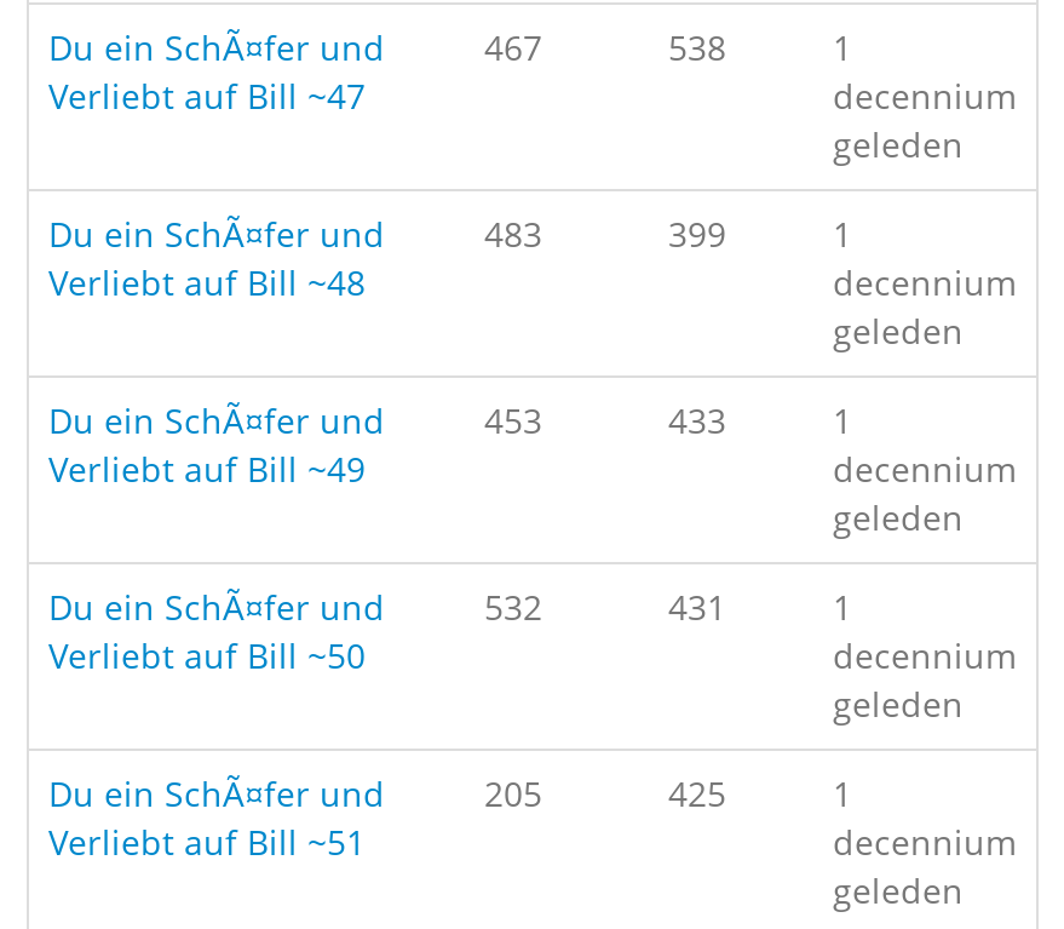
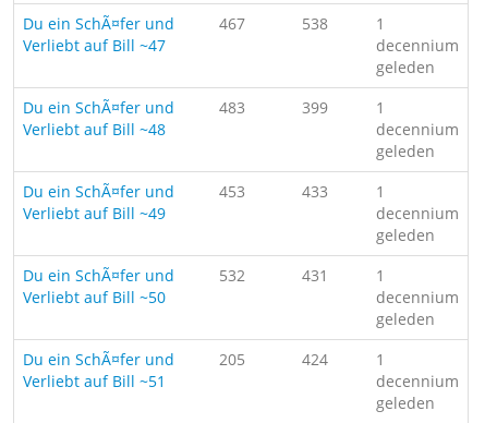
[668,770,726,816] 425 -> [302,349,328,370] 424

